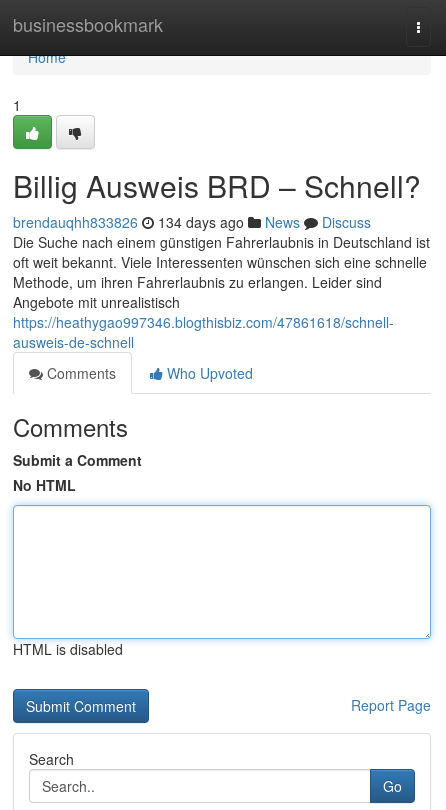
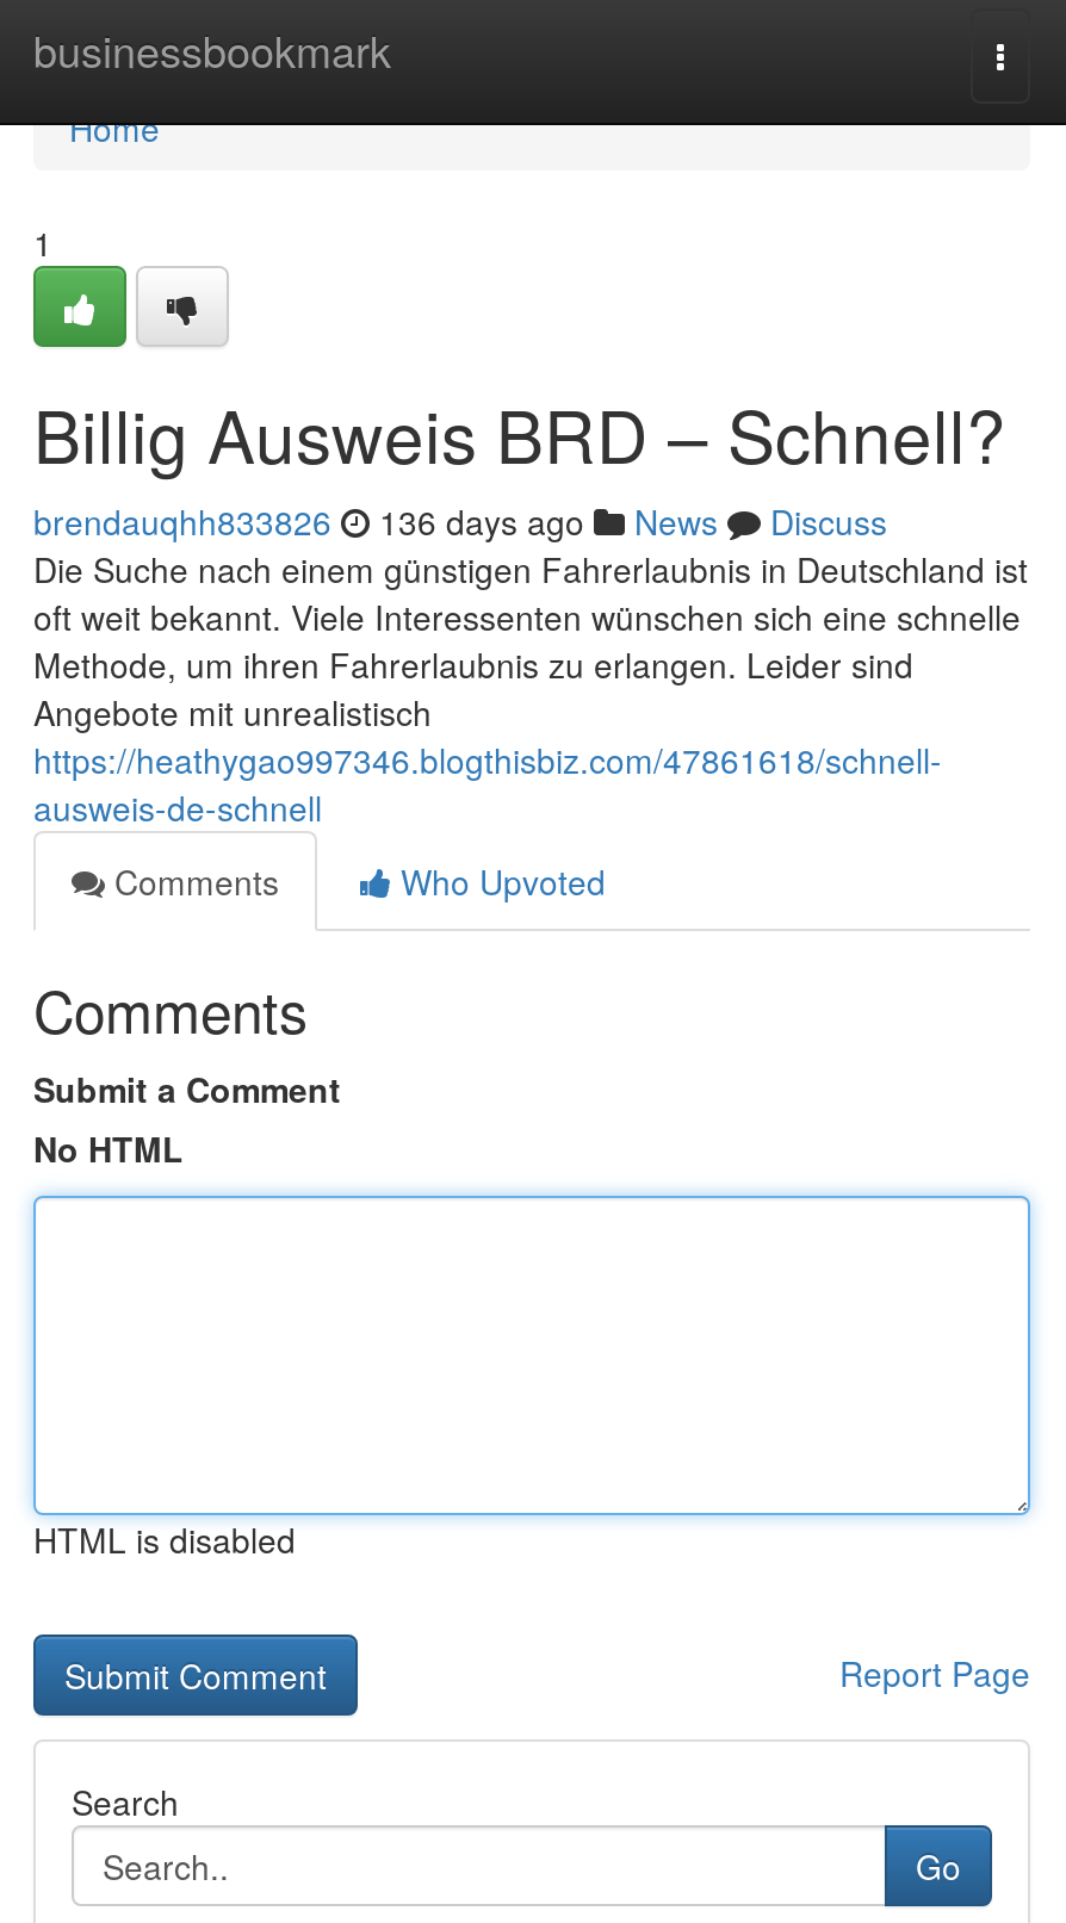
[13,212,371,232] brendauqhh833826 134 days ago News Discuss -> [33,497,887,545] brendauqhh833826 136 days ago News Discuss

